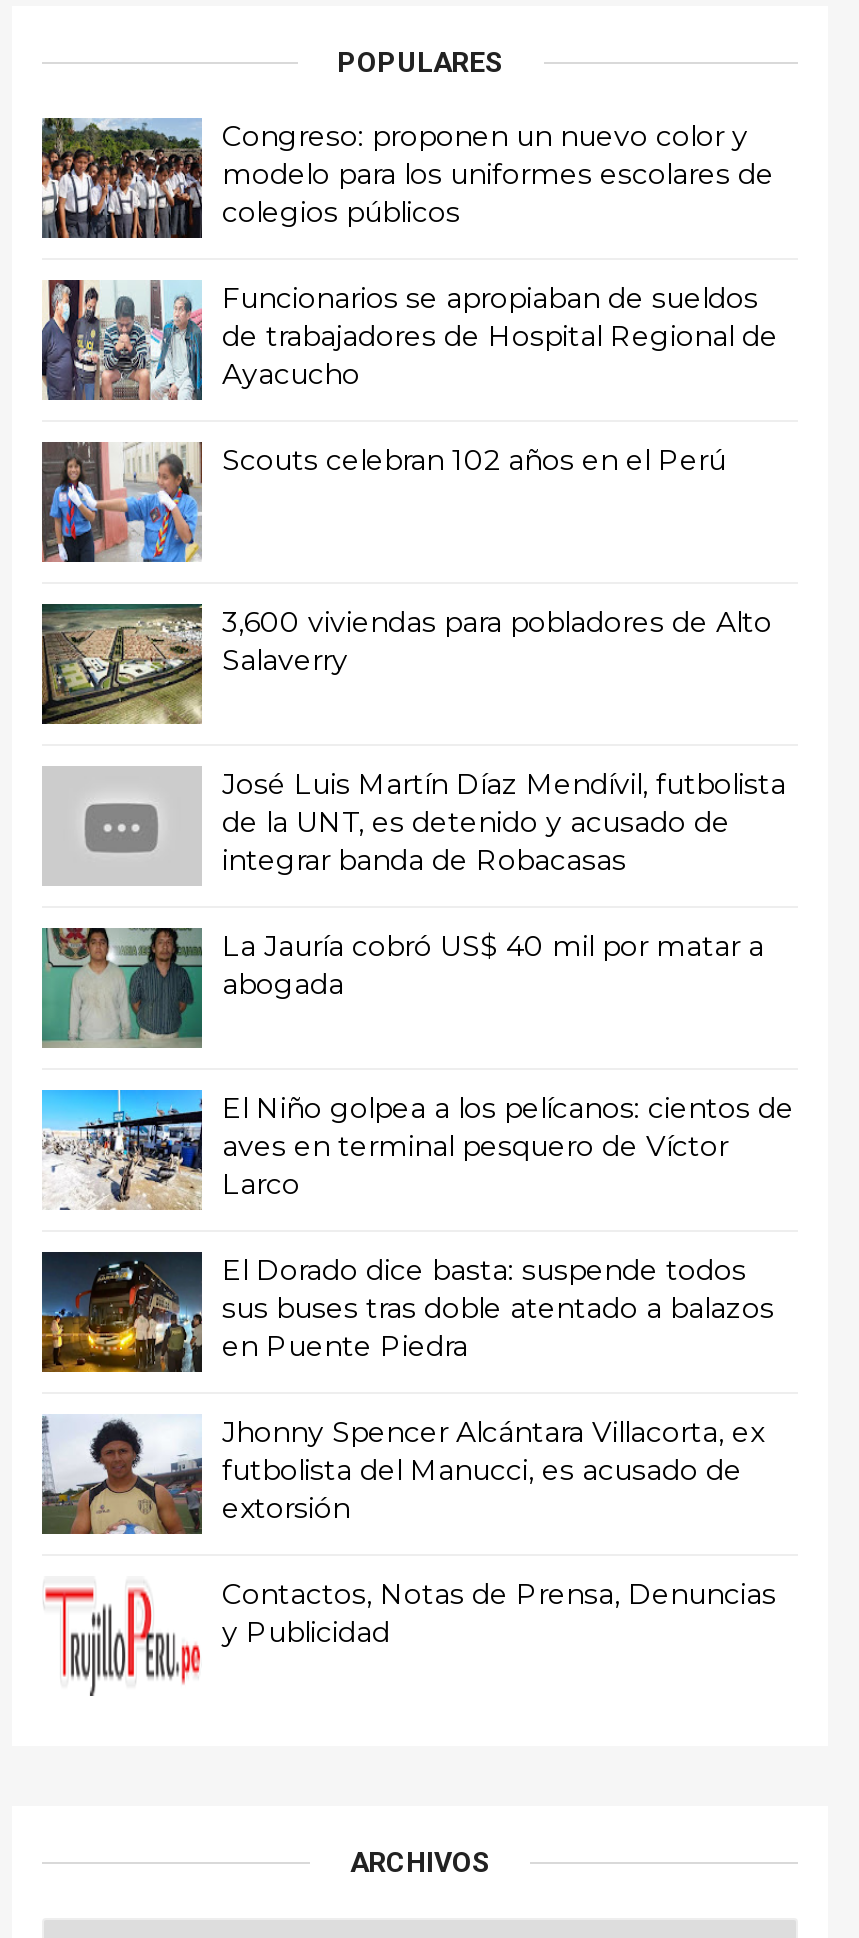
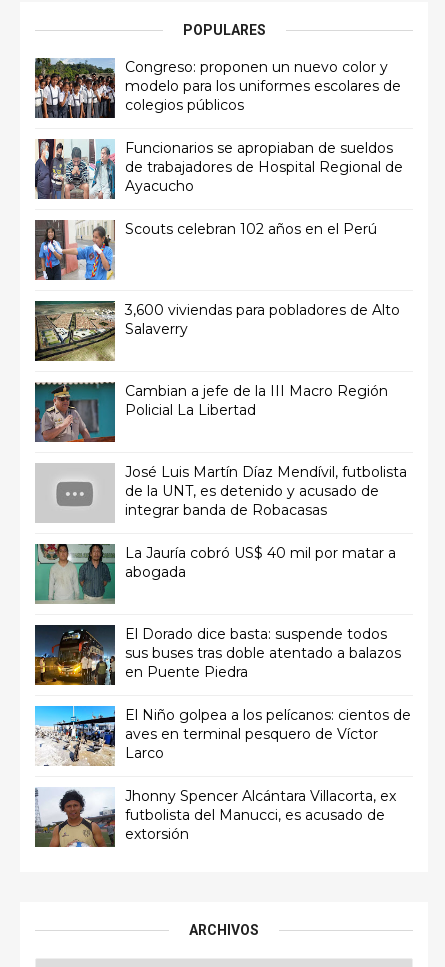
none -> [35,382,388,443] [image] | Cambian a jefe de la III Macro Región | Policial La Libertad
moved [42,767,786,1050] -> [35,463,407,605]: [image] | José Luis Martín Díaz Mendívil, futbolista | de la UNT, es detenido y acusado de | integrar banda de Robacasas | La Jauría cobró US$ 40 mil por matar a | abogada
moved [40,1088,794,1210] -> [34,705,411,766]: [image] | El Niño golpea a los pelícanos: cientos de | aves en terminal pesquero de Víctor | Larco
moved [38,1415,764,1538] -> [33,787,396,849]: [image] | Jhonny Spencer Alcántara Villacorta, ex | futbolista del Manucci, es acusado de | extorsión
[44,1577,776,1694] [image] | Contactos, Notas de Prensa, Denuncias | y Publicidad -> none

